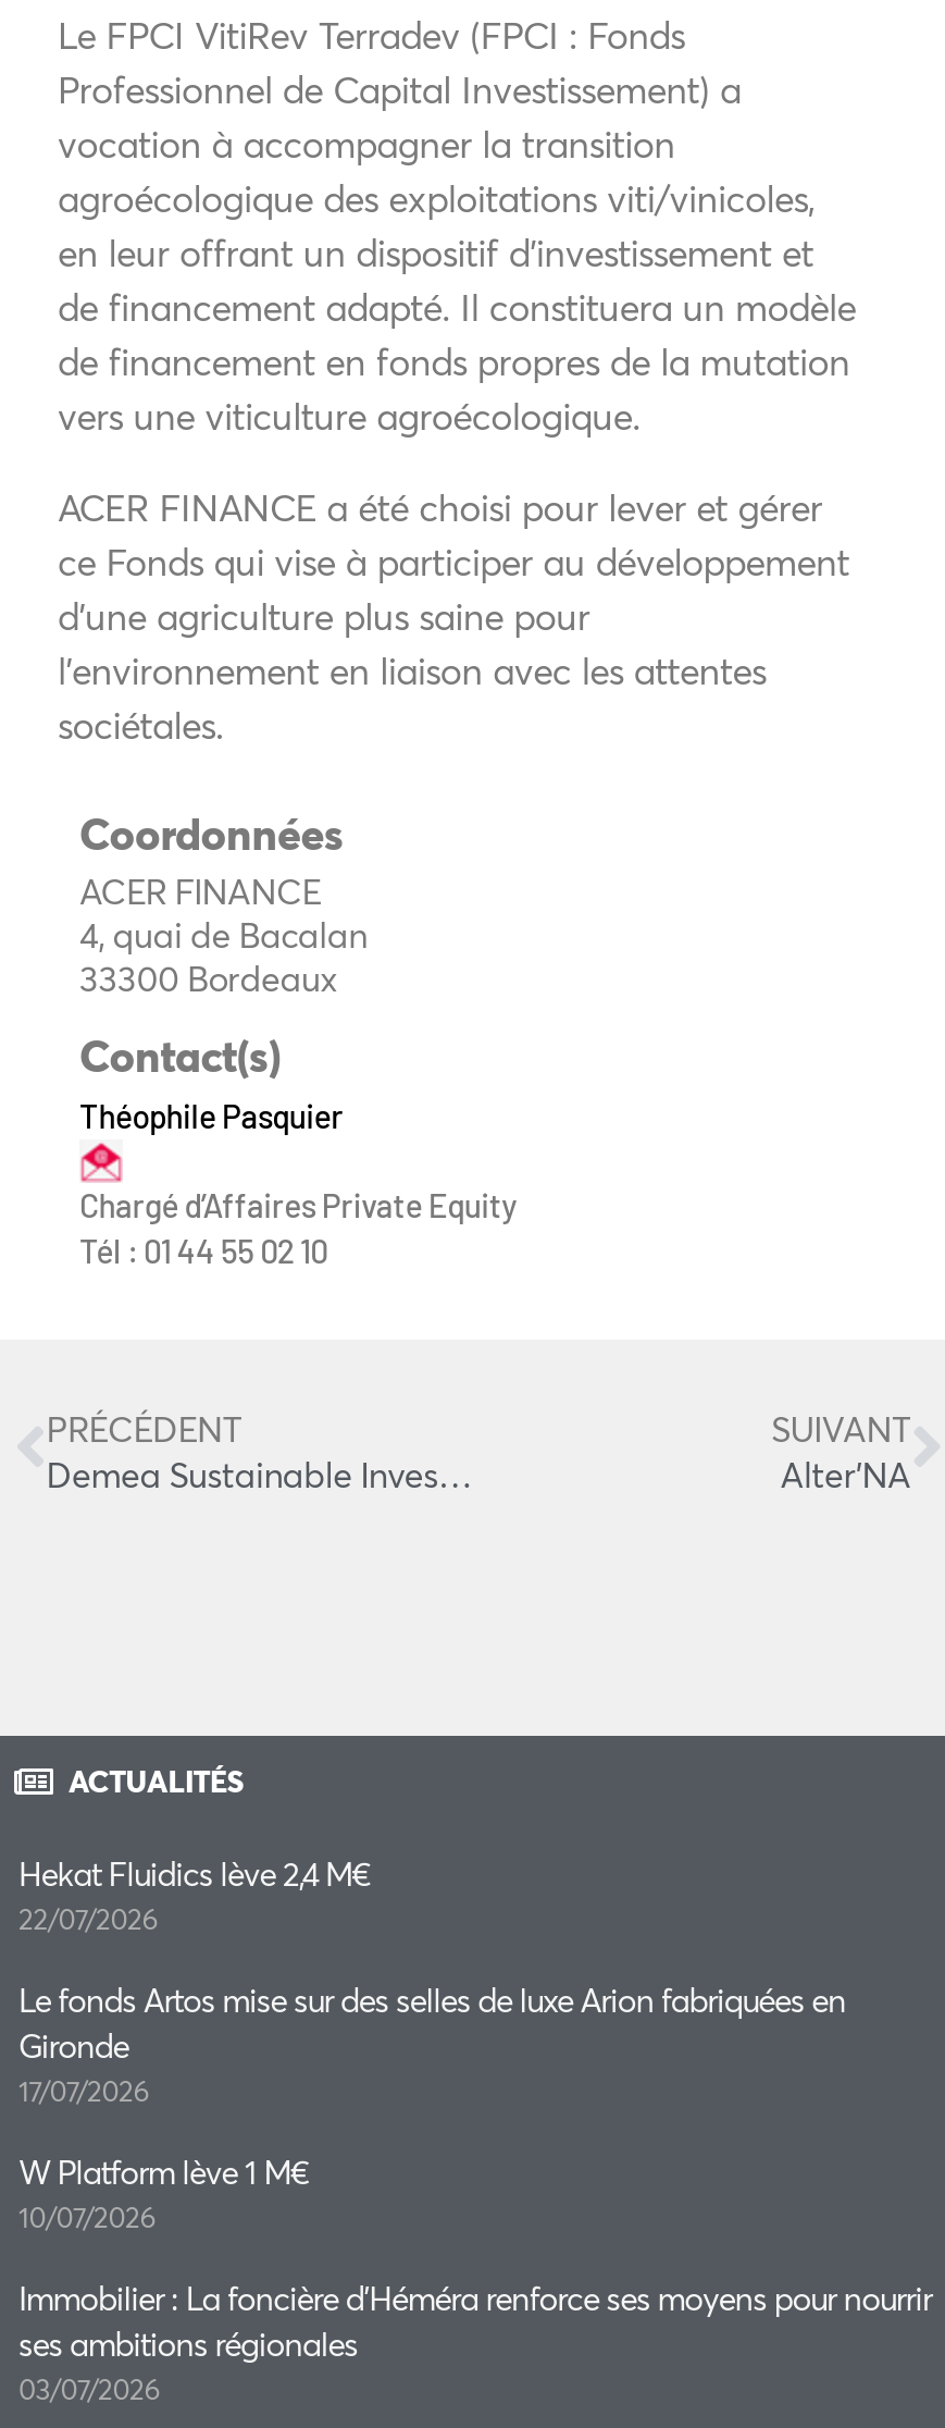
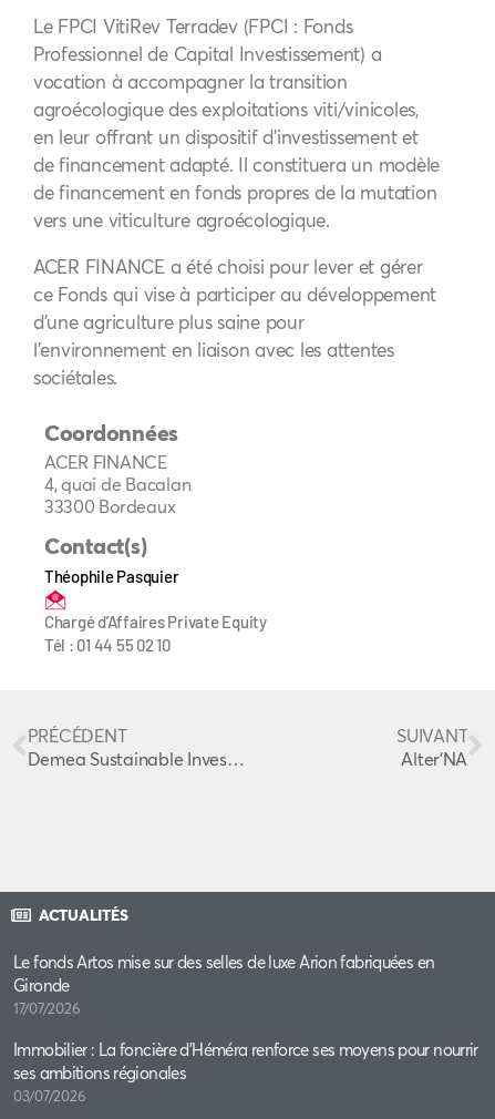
[18,1852,370,1939] Hekat Fluidics lève 2,4 M€ | 22/07/2026 -> none
[18,2150,309,2237] W Platform lève 1 M€ | 10/07/2026 -> none

